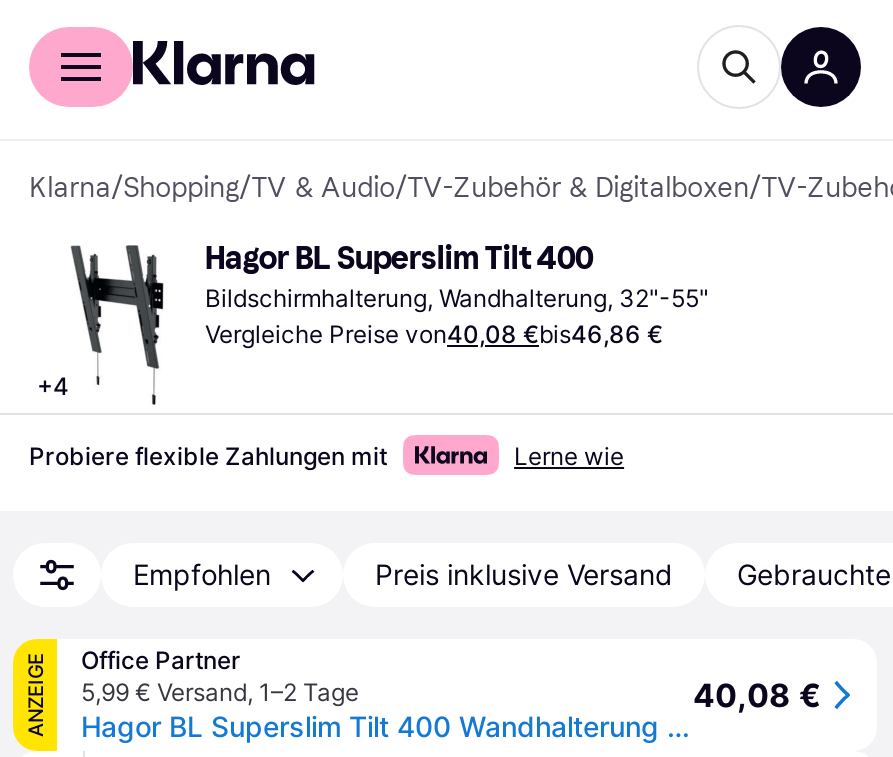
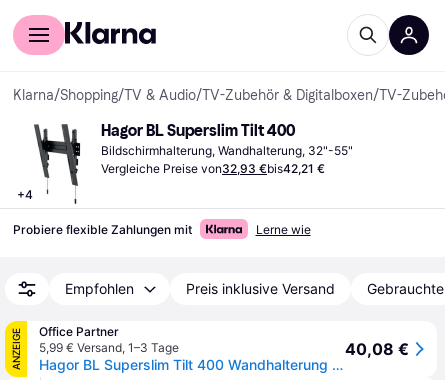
[205,319,663,349] Vergleiche Preise von40,08 €bis46,86 € -> [101,161,325,176] Vergleiche Preise von32,93 €bis42,21 €
[81,677,359,707] 5,99 € Versand, 1–2 Tage -> [39,340,179,355] 5,99 € Versand, 1–3 Tage

